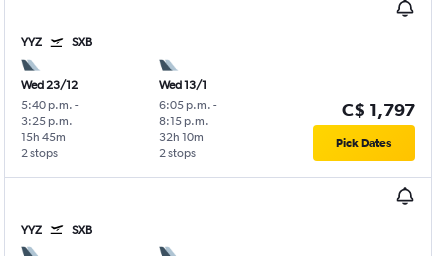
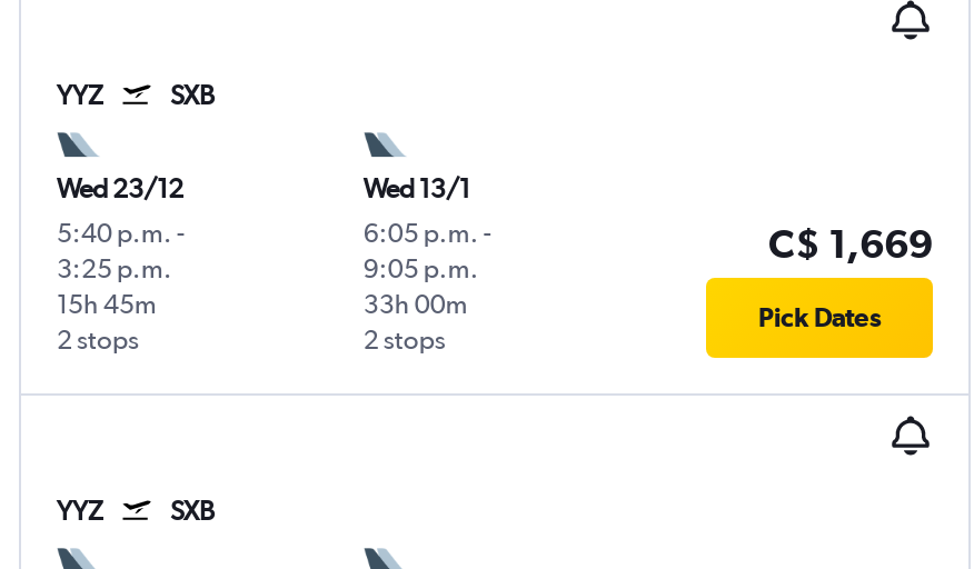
[342,98,415,118] C$ 1,797 -> [768,219,933,263] C$ 1,669
[159,113,209,127] 8:15 p.m. -> [363,252,479,283] 9:05 p.m.
[159,129,204,143] 32h 10m -> [363,288,468,319] 33h 00m

